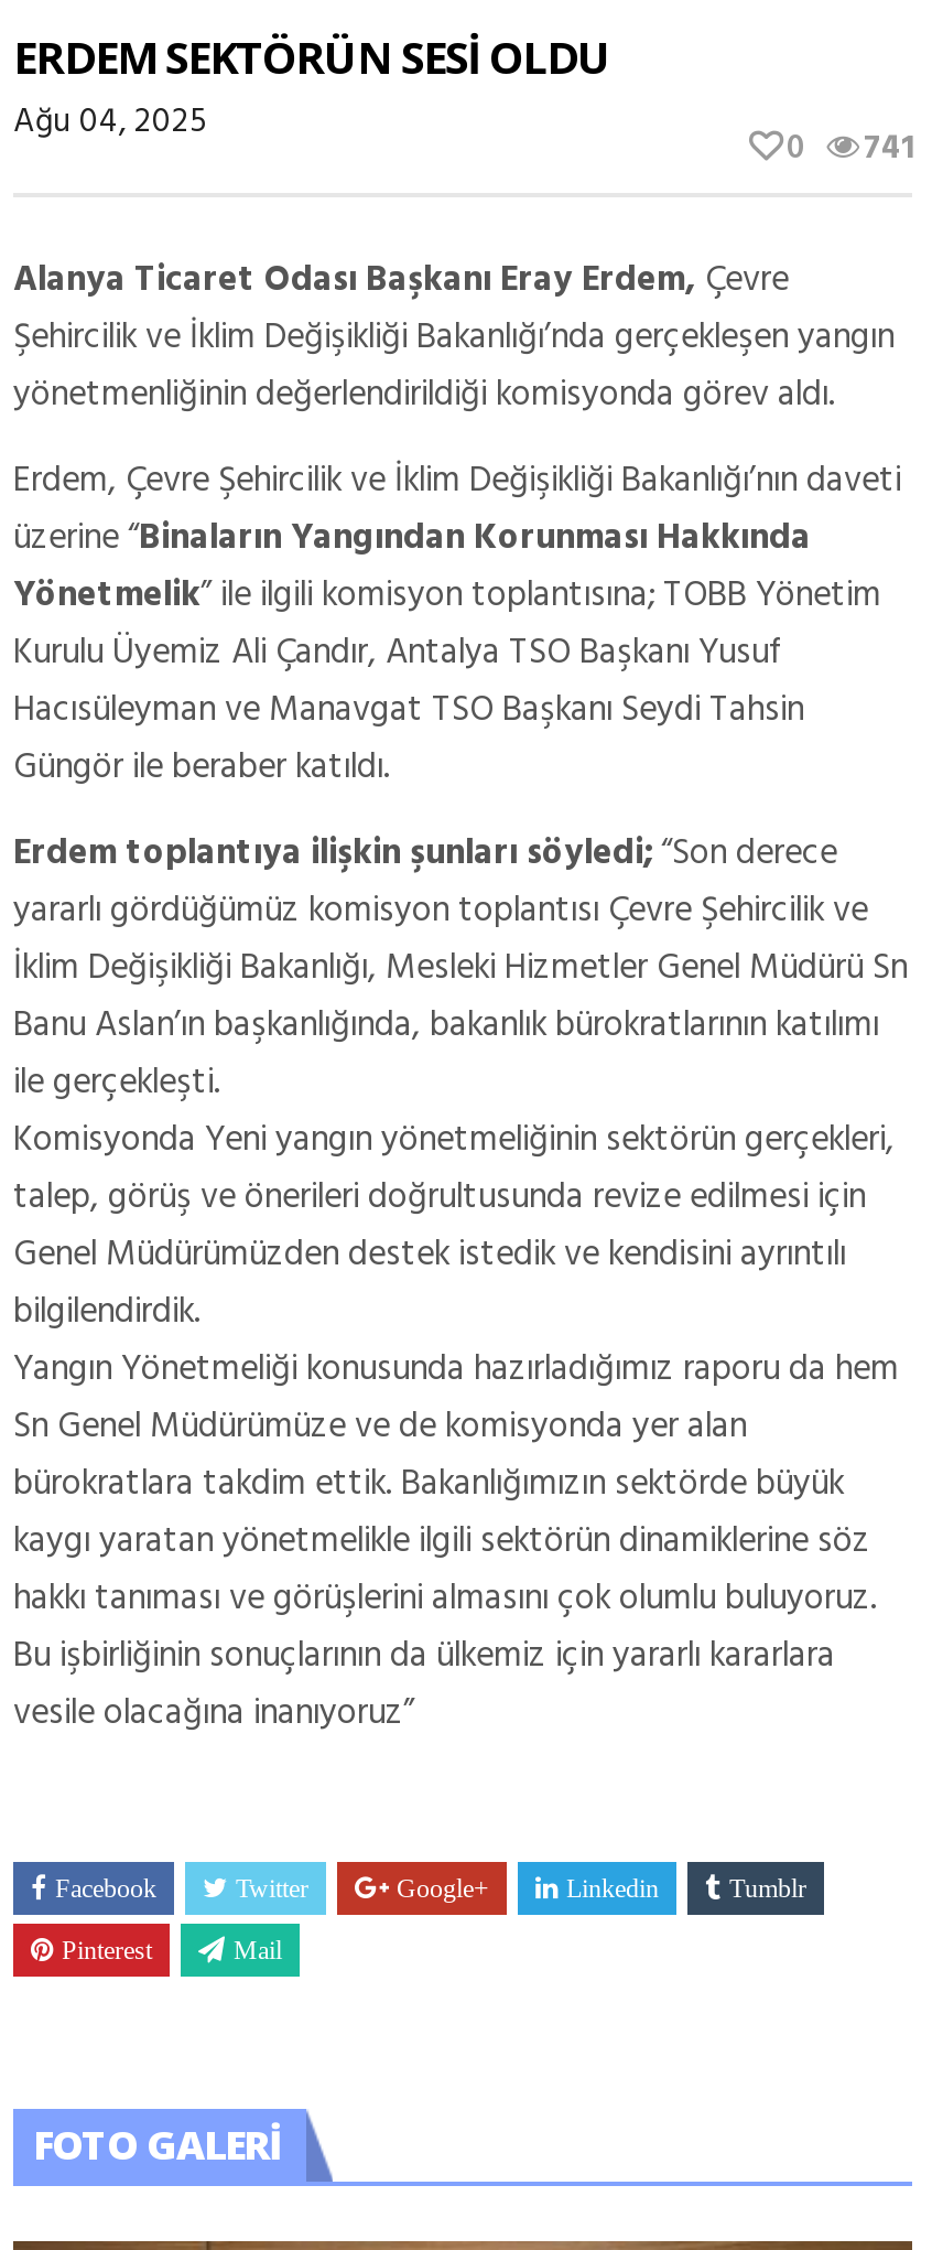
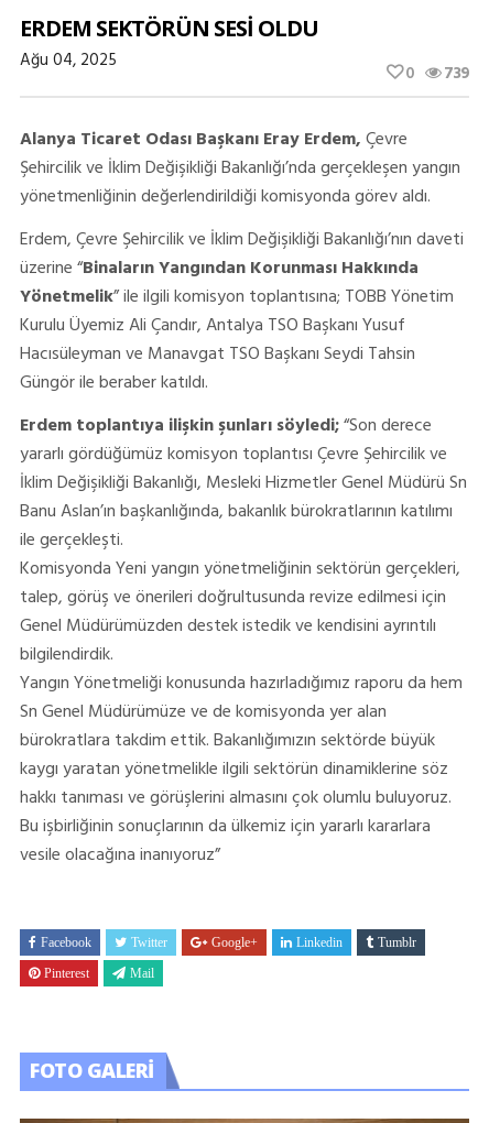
[787,122,912,175] 0 741 -> [405,61,469,87] 0 739

